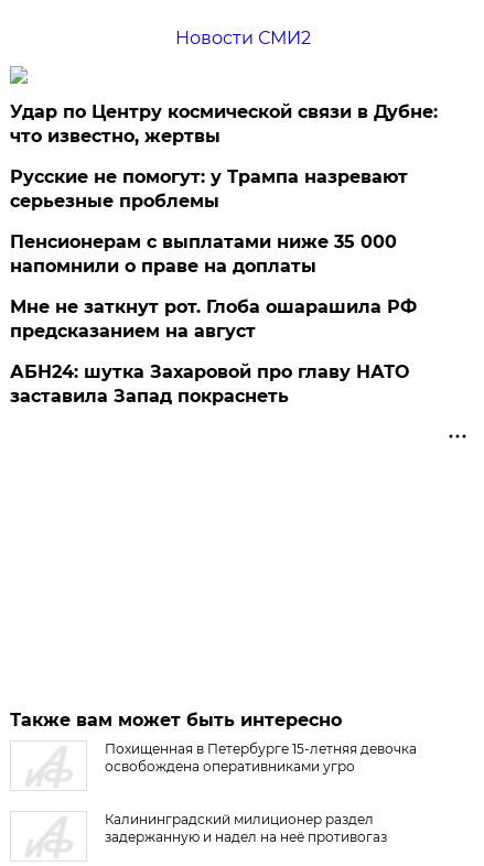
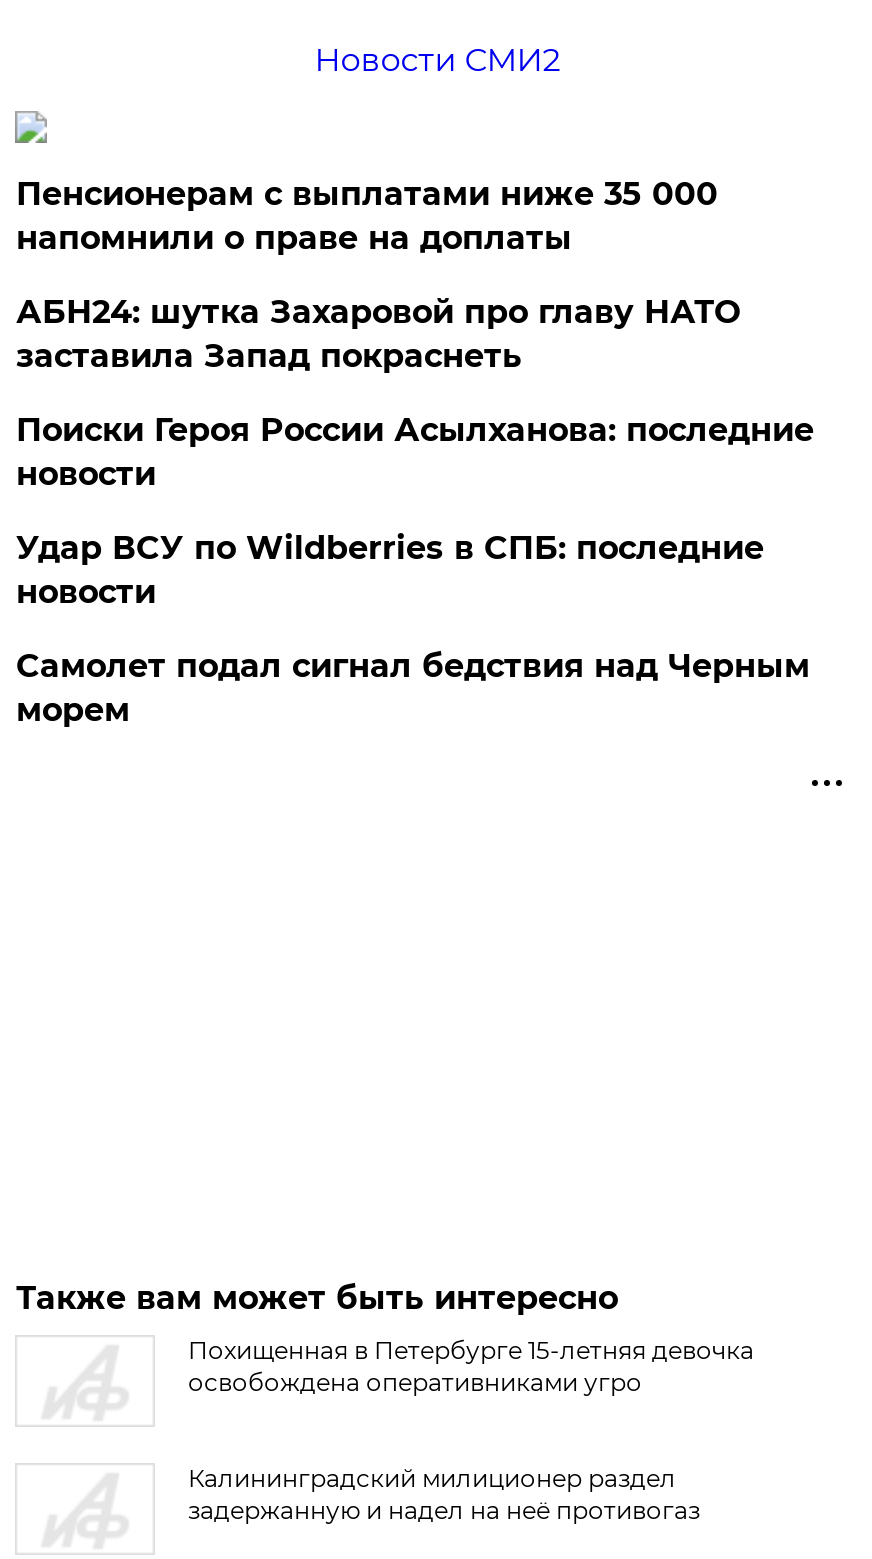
[10,101,438,212] Удар по Центру космической связи в Дубне: | что известно, жертвы | Русские не помогут: у Трампа назревают | серьезные проблемы -> none
moved [10,231,397,277] -> [16,175,718,257]: Пенсионерам с выплатами ниже 35 000 | напомнили о праве на доплаты
[10,296,417,342] Мне не заткнут рот. Глоба ошарашила РФ | предсказанием на август -> none
moved [10,361,409,407] -> [16,293,740,375]: АБН24: шутка Захаровой про главу НАТО | заставила Запад покраснеть
none -> [16,411,814,729] Поиски Героя России Асылханова: последние | новости | Удар ВСУ по Wildberries в СПБ: последние | новости | Самолет подал сигнал бедствия над Черным | морем

